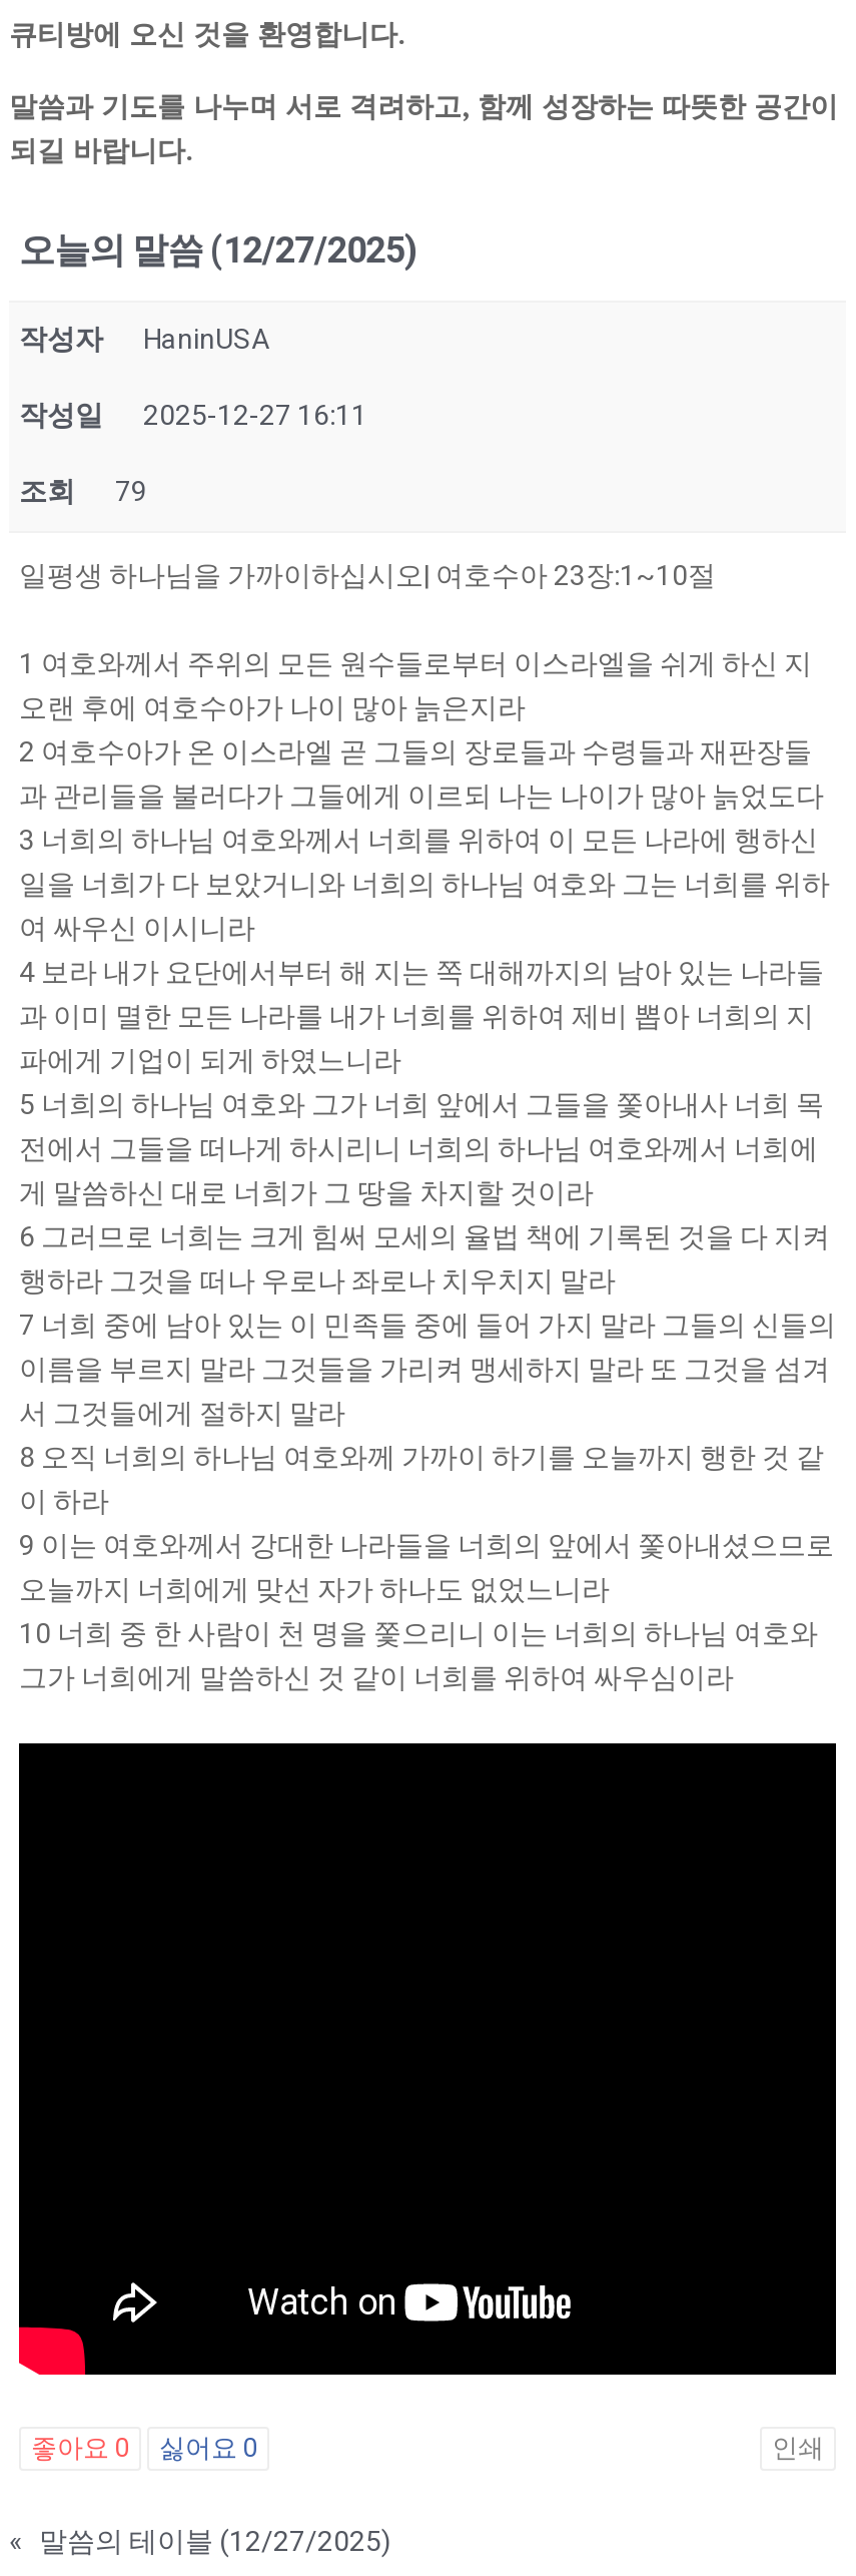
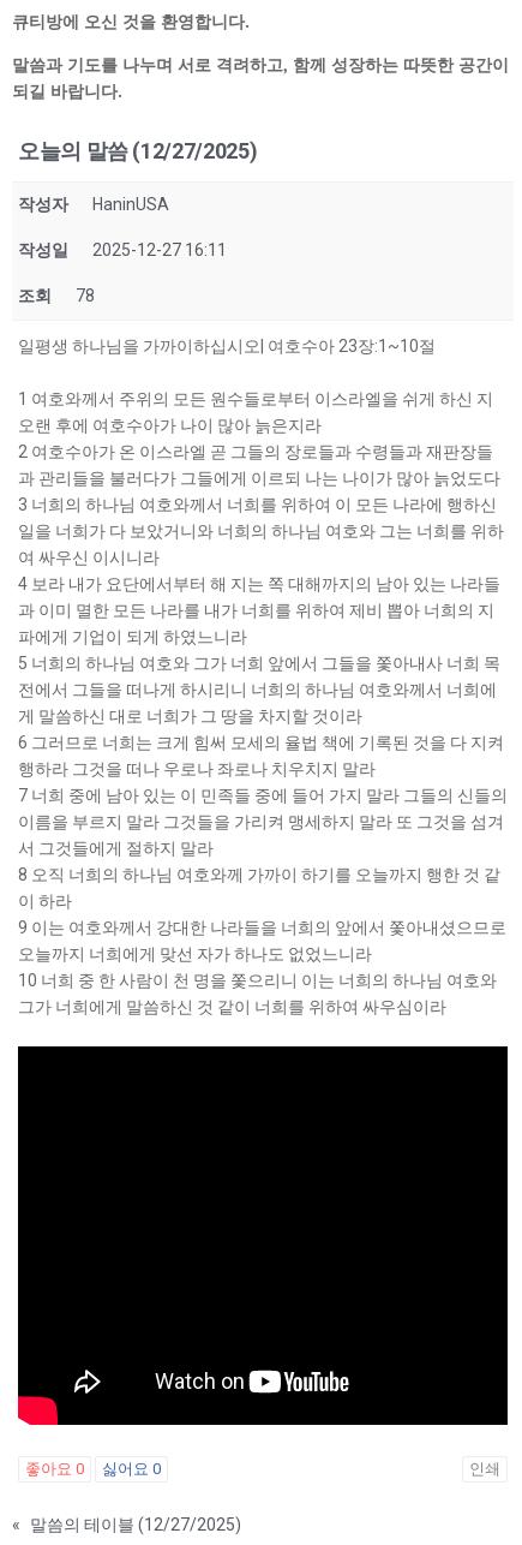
[19,475,147,507] 조회 79 -> [18,286,95,305] 조회 78

